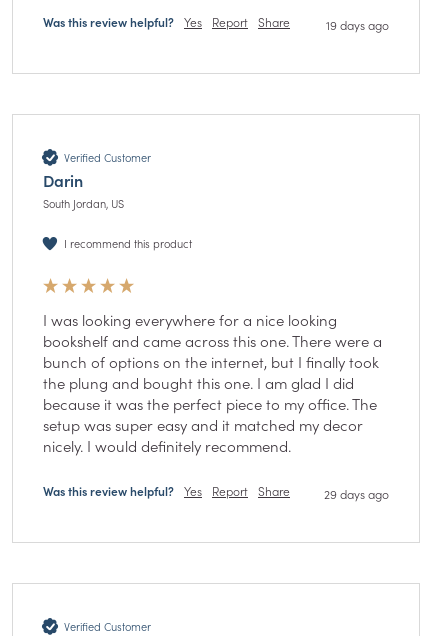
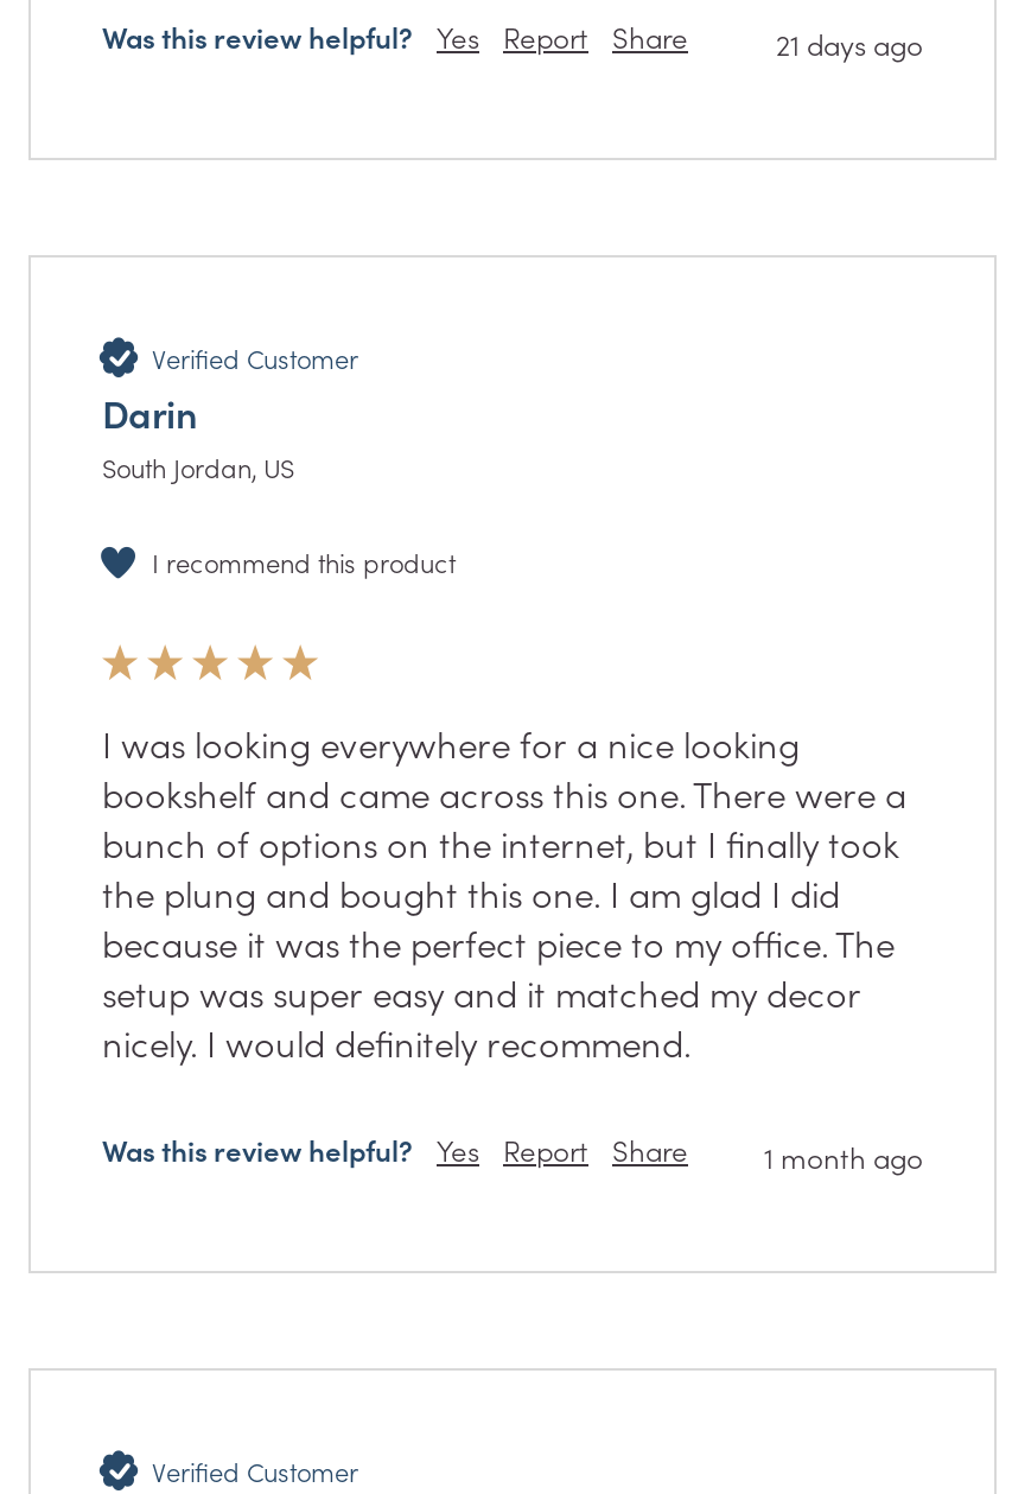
[326,17,389,33] 19 days ago -> [776,26,923,64] 21 days ago
[324,486,389,502] 29 days ago -> [764,1139,923,1177] 1 month ago

